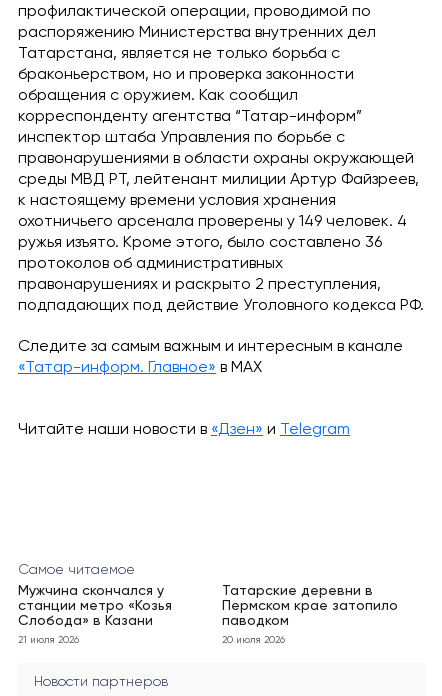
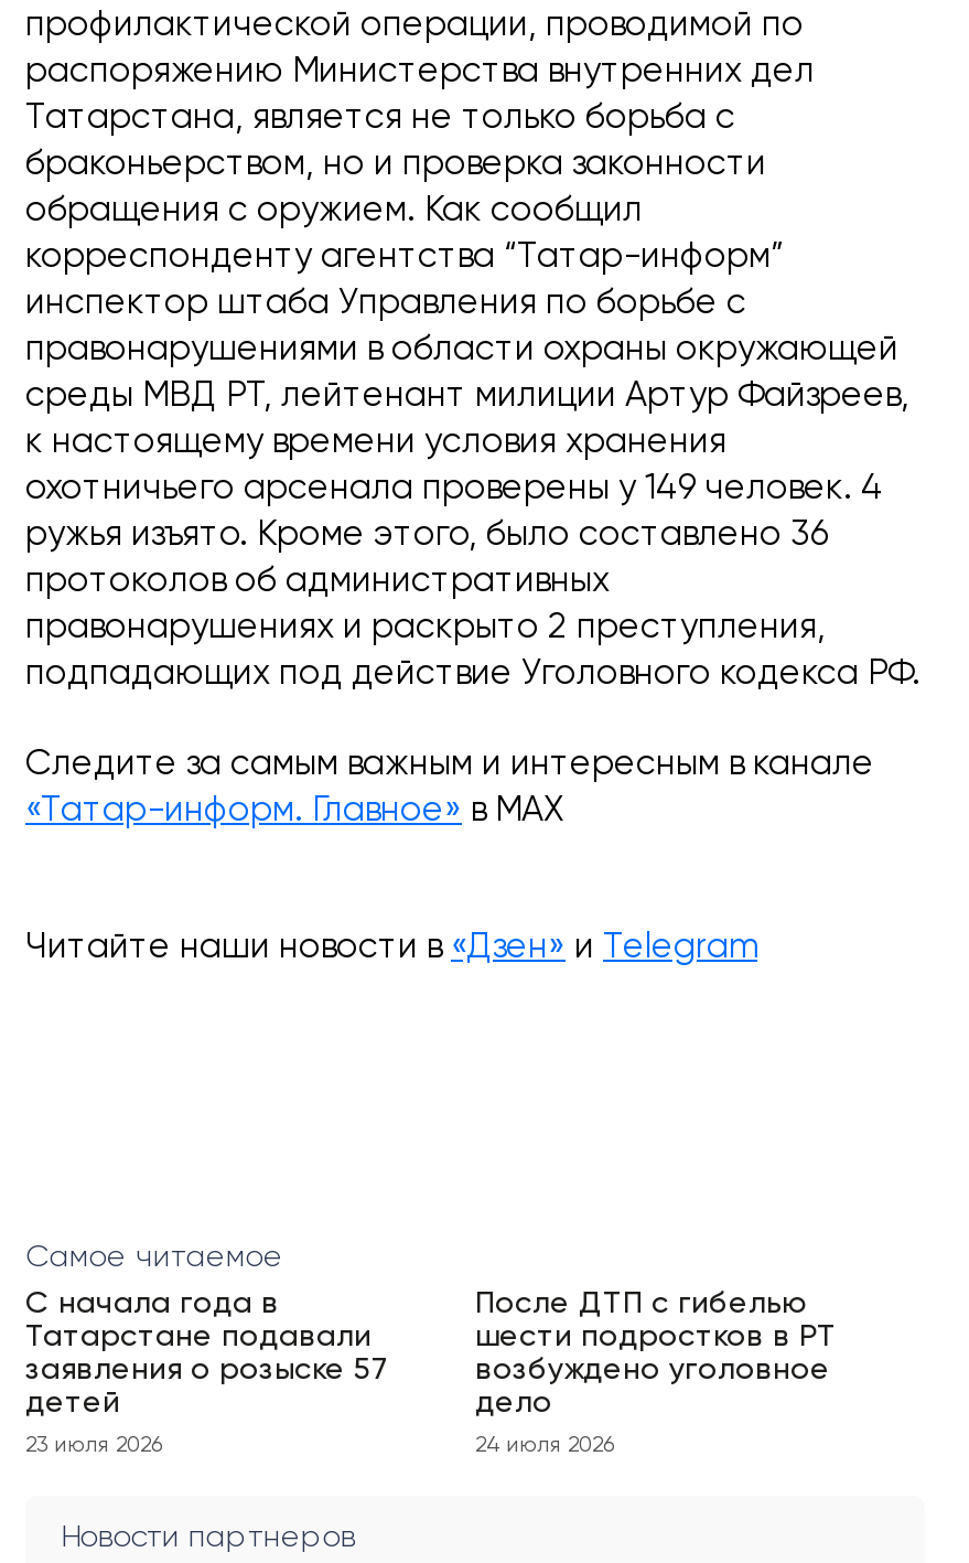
[18,584,172,628] Мужчина скончался у | станции метро «Козья | Слобода» в Казани -> [25,1288,389,1419] С начала года в | Татарстане подавали | заявления о розыске 57 | детей
[222,584,398,628] Татарские деревни в | Пермском крае затопило | паводком -> [475,1288,837,1419] После ДТП с гибелью | шести подростков в РТ | возбуждено уголовное | дело
[18,635,79,645] 21 июля 2026 -> [25,1434,162,1456] 23 июля 2026
[222,635,285,645] 20 июля 2026 -> [475,1434,614,1456] 24 июля 2026

